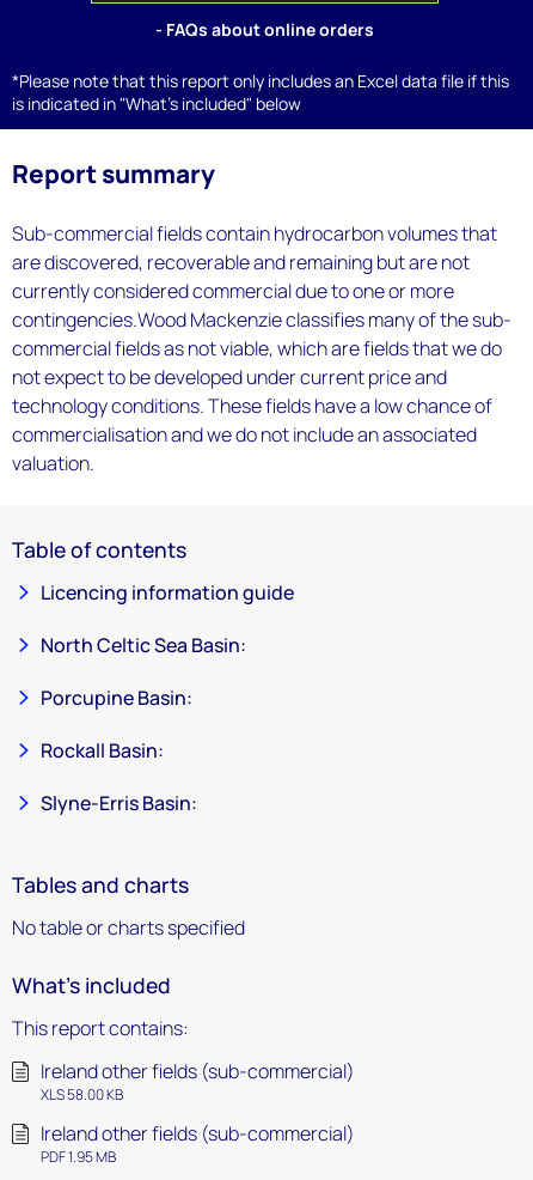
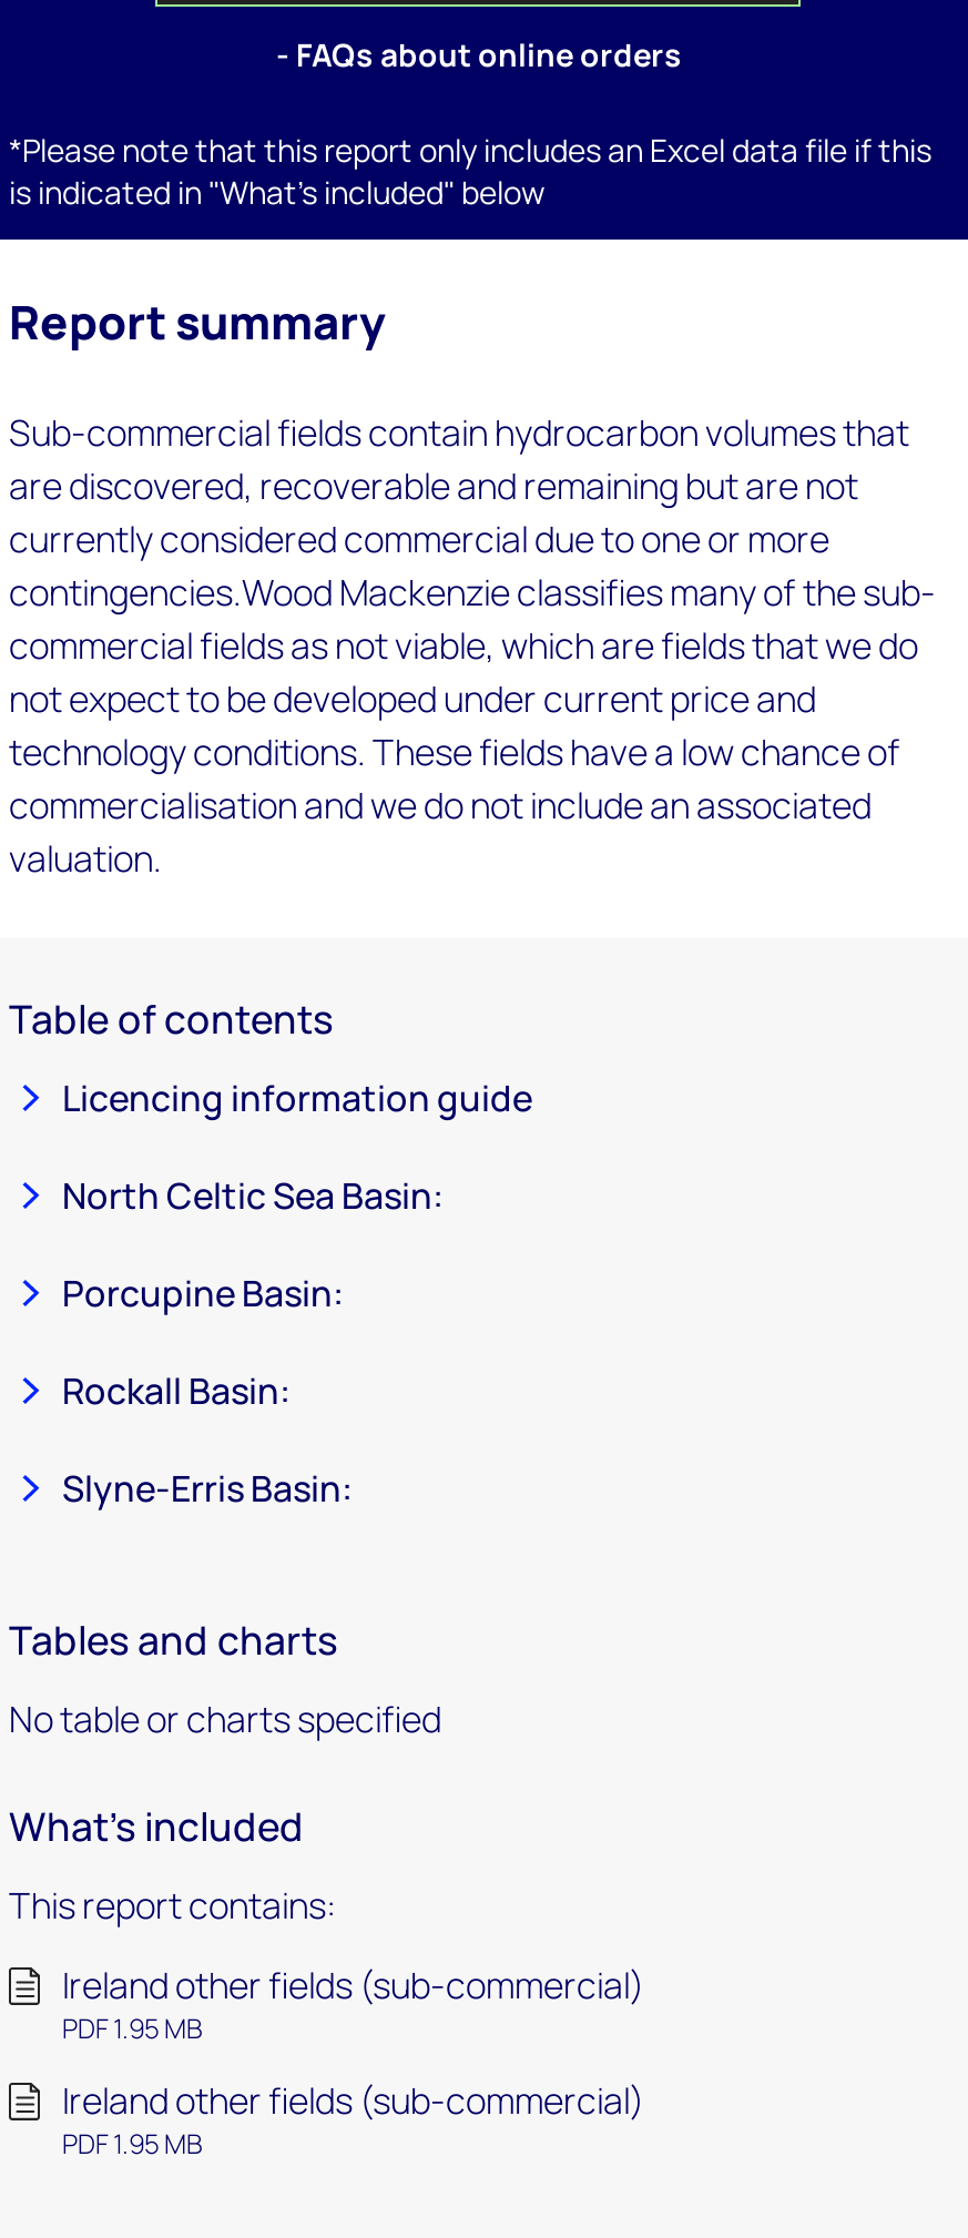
[41,1084,123,1105] XLS 58.00 KB -> [62,2010,202,2047] PDF 1.95 MB

